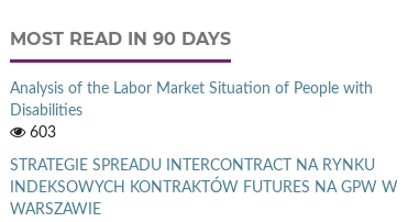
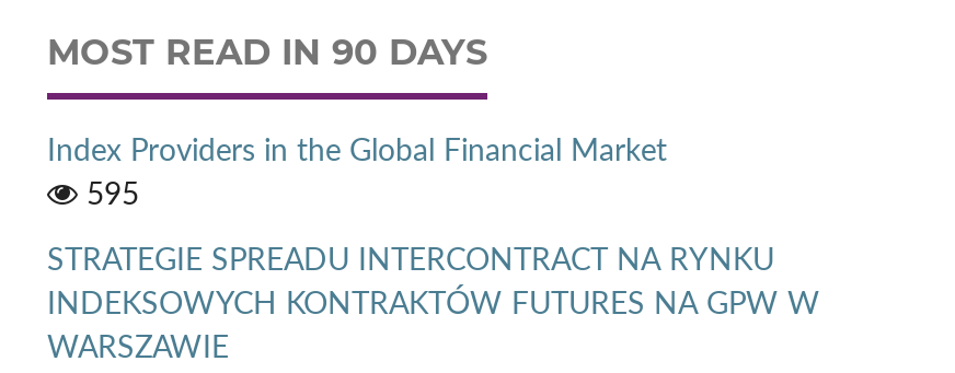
[10,82,373,141] Analysis of the Labor Market Situation of People with | Disabilities | 603 -> [47,138,667,212] Index Providers in the Global Financial Market | 595

